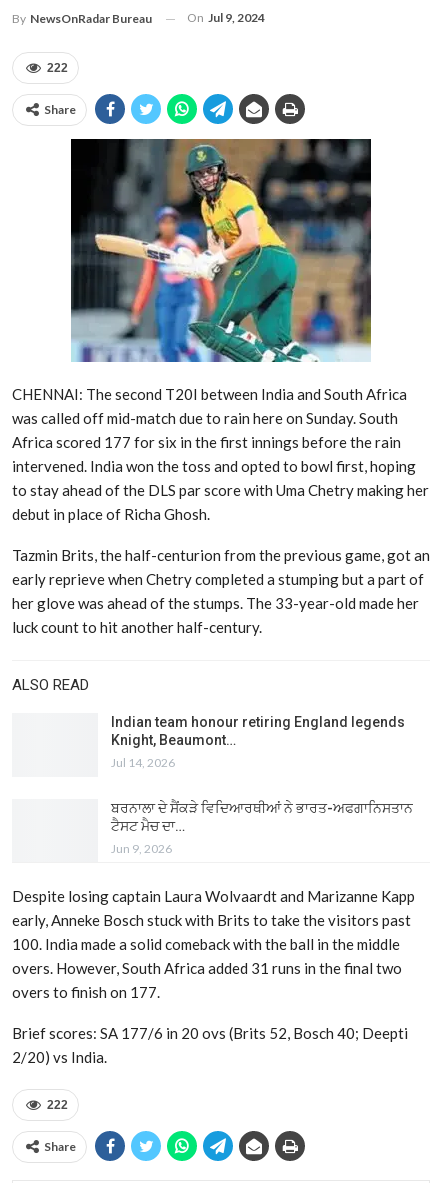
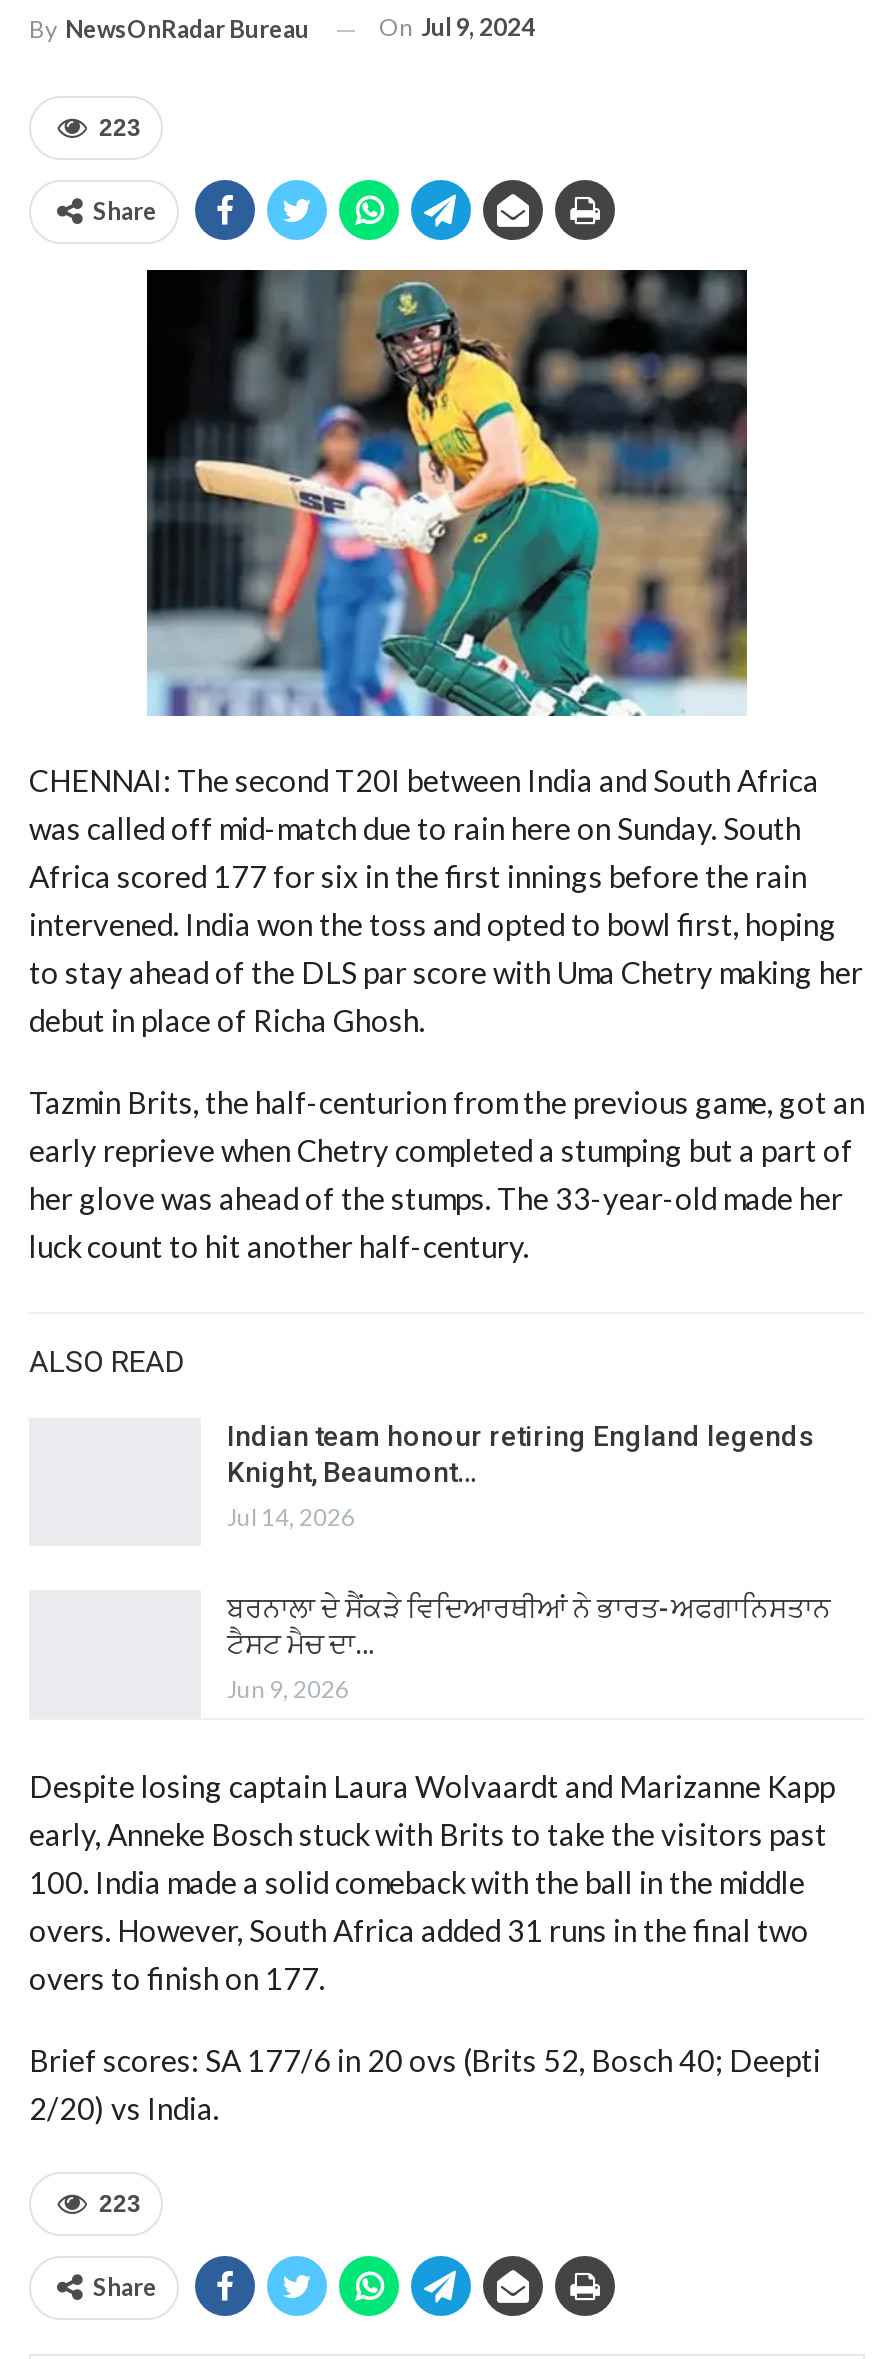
[47,61,68,75] 222 -> [99,114,141,142] 223
[47,1098,68,1112] 222 -> [99,2189,141,2217] 223

